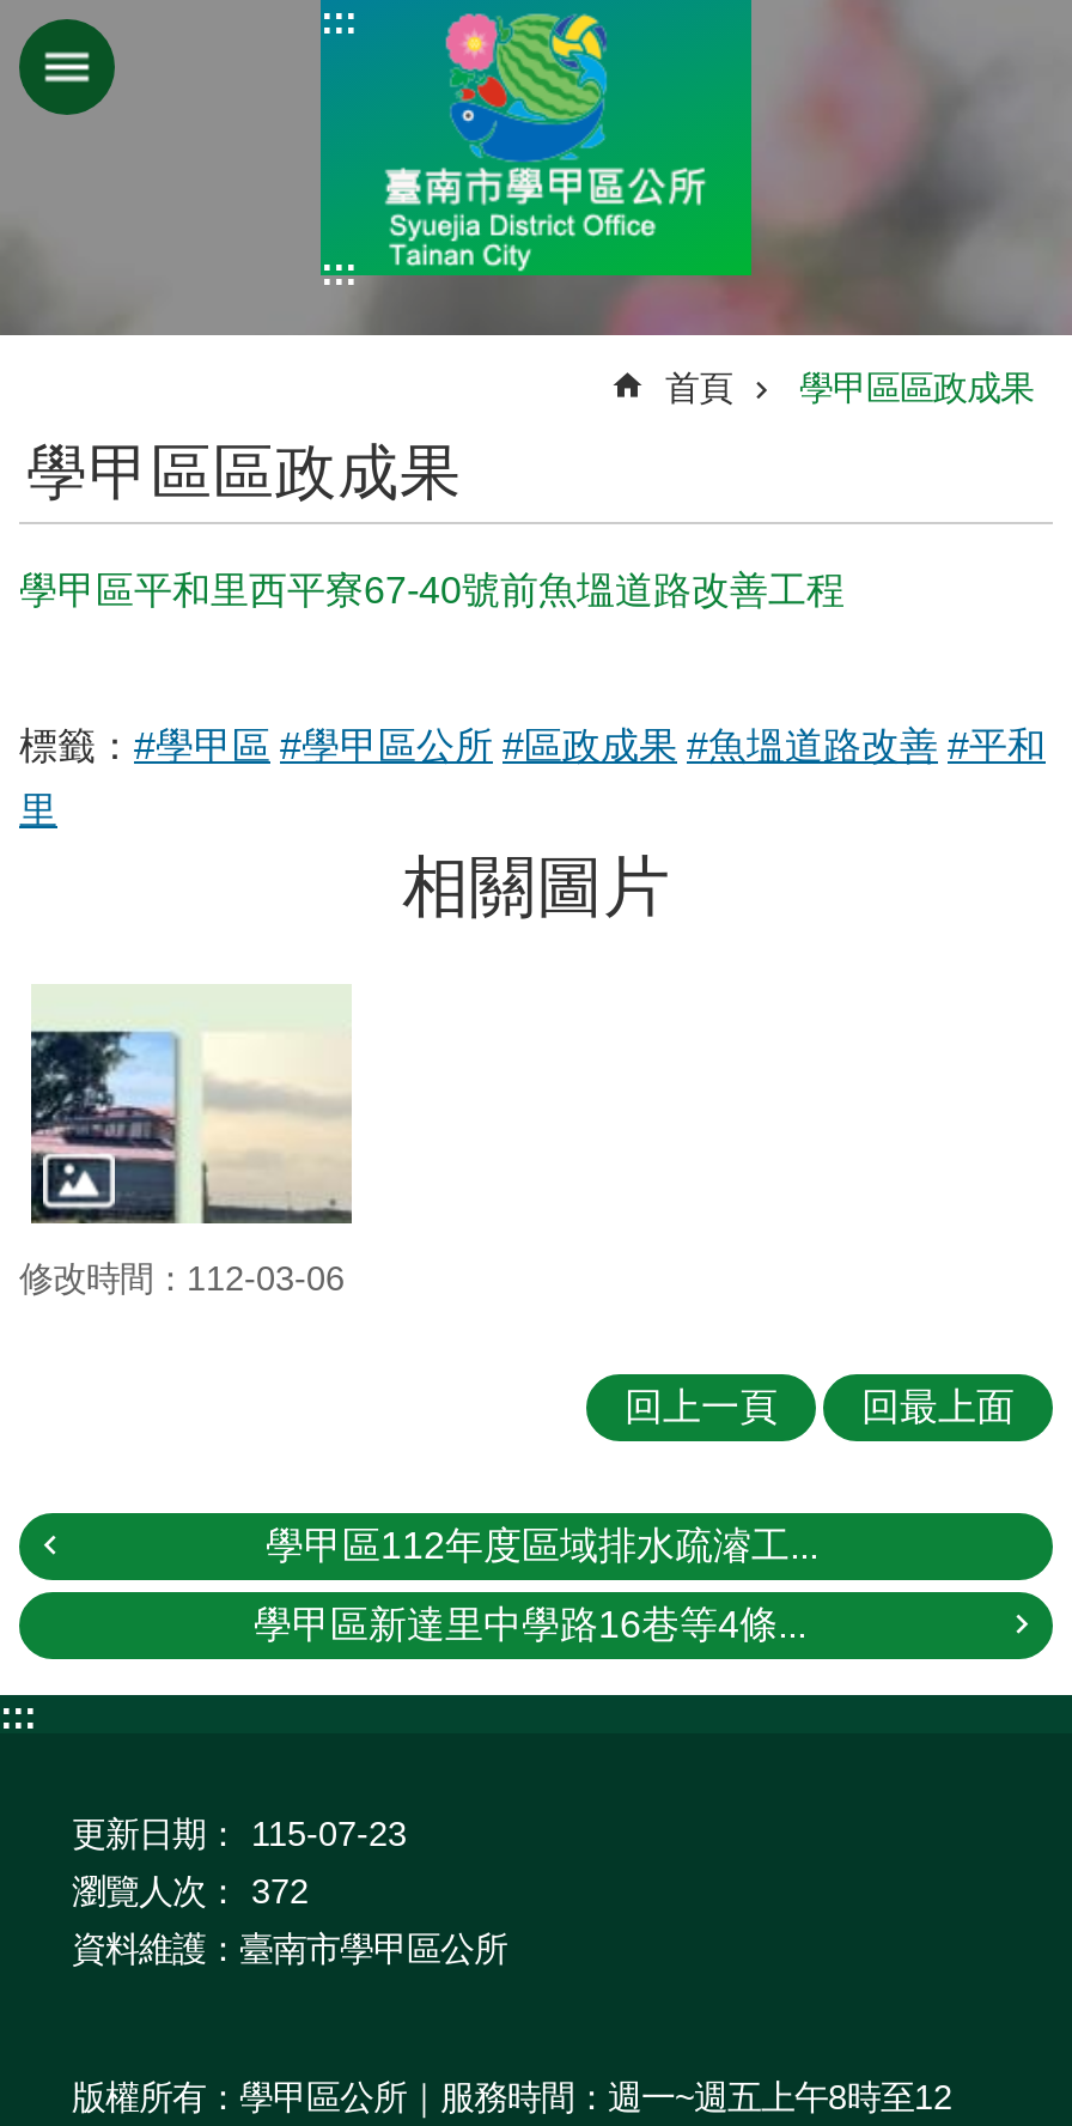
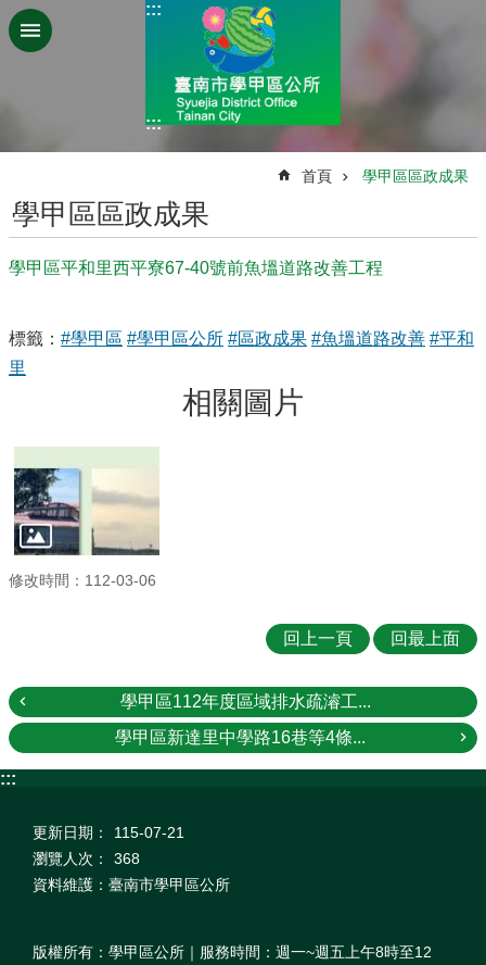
[72,1814,407,1852] 更新日期： 115-07-23 -> [33,823,184,841] 更新日期： 115-07-21
[72,1872,309,1910] 瀏覽人次： 372 -> [33,849,140,867] 瀏覽人次： 368

